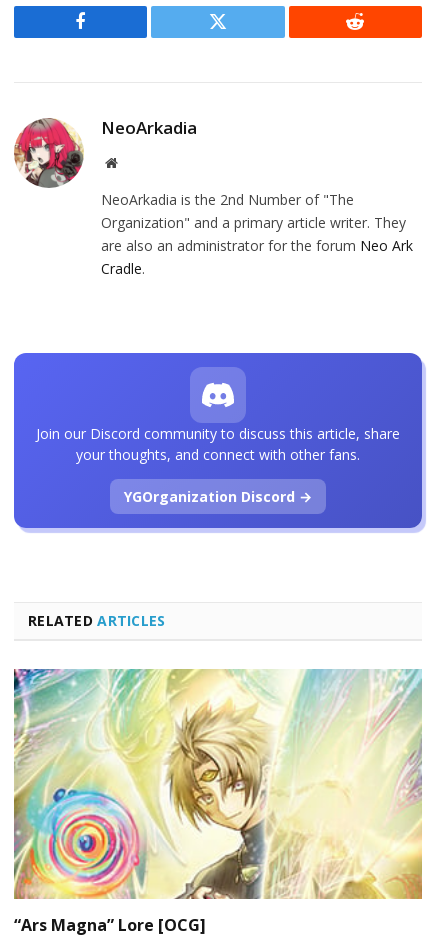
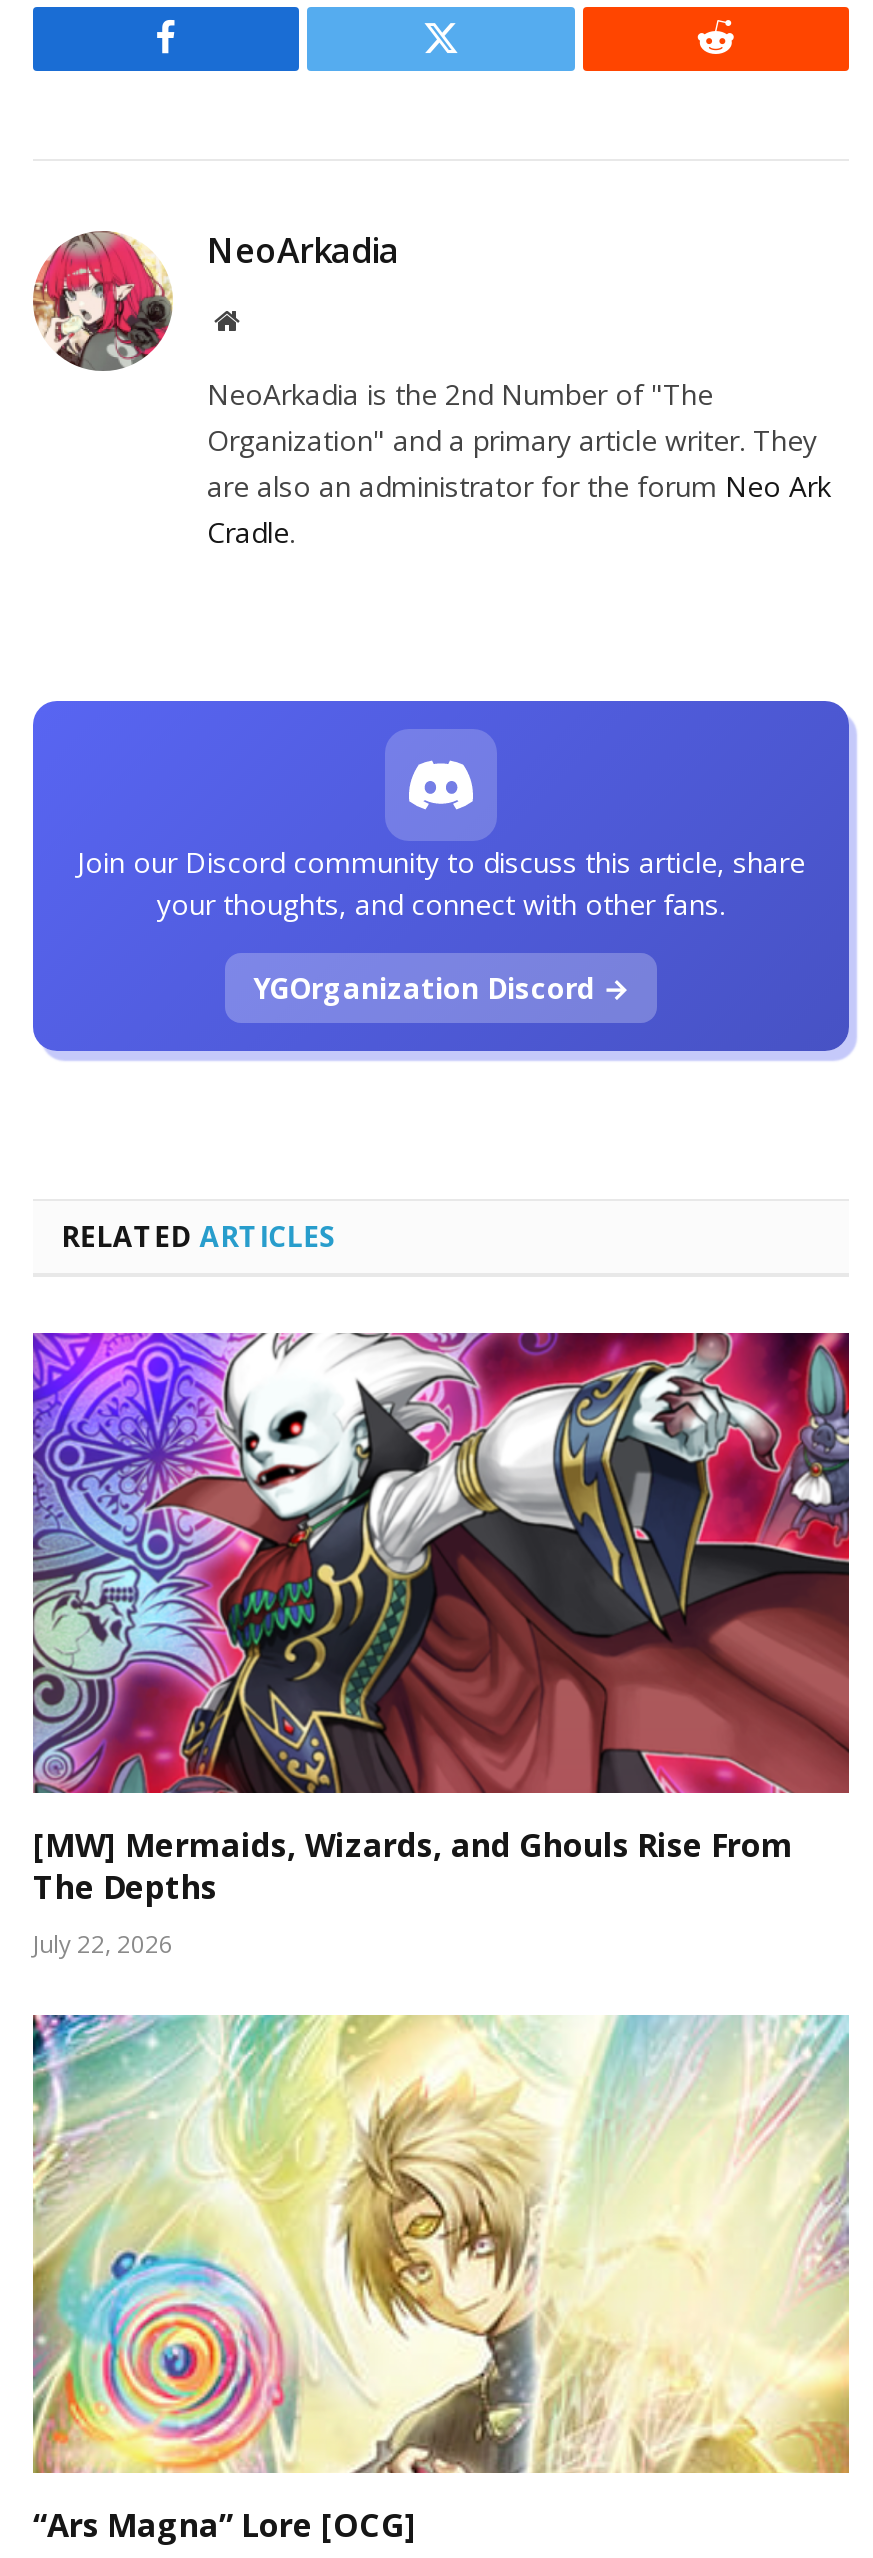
none -> [31,1329,851,1960] [image] | [MW] Mermaids, Wizards, and Ghouls Rise From | The Depths | July 22, 2026

